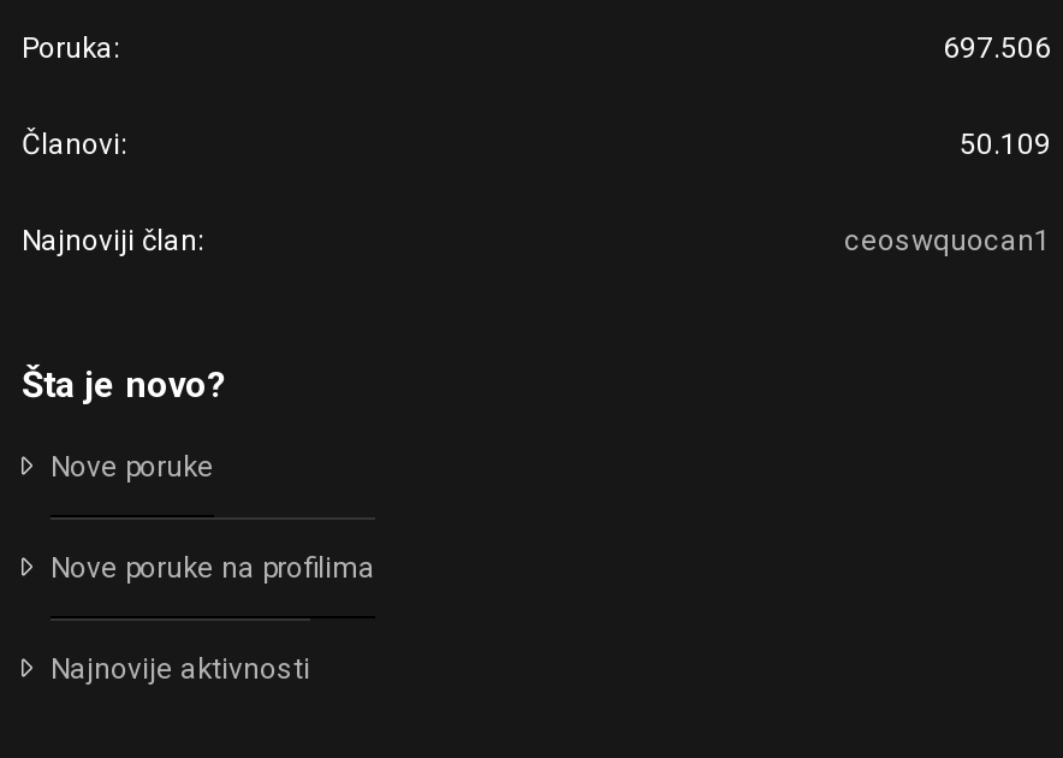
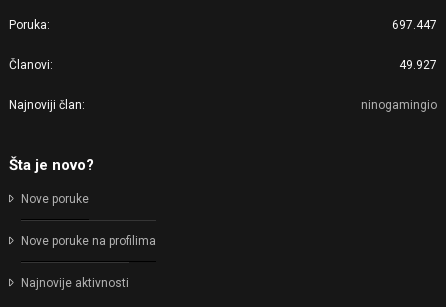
[943,31,1051,65] 697.506 -> [392,18,437,32] 697.447
[960,128,1051,161] 50.109 -> [399,58,437,72] 49.927
[844,224,1051,257] ceoswquocan1 -> [361,98,437,112] ninogamingio

